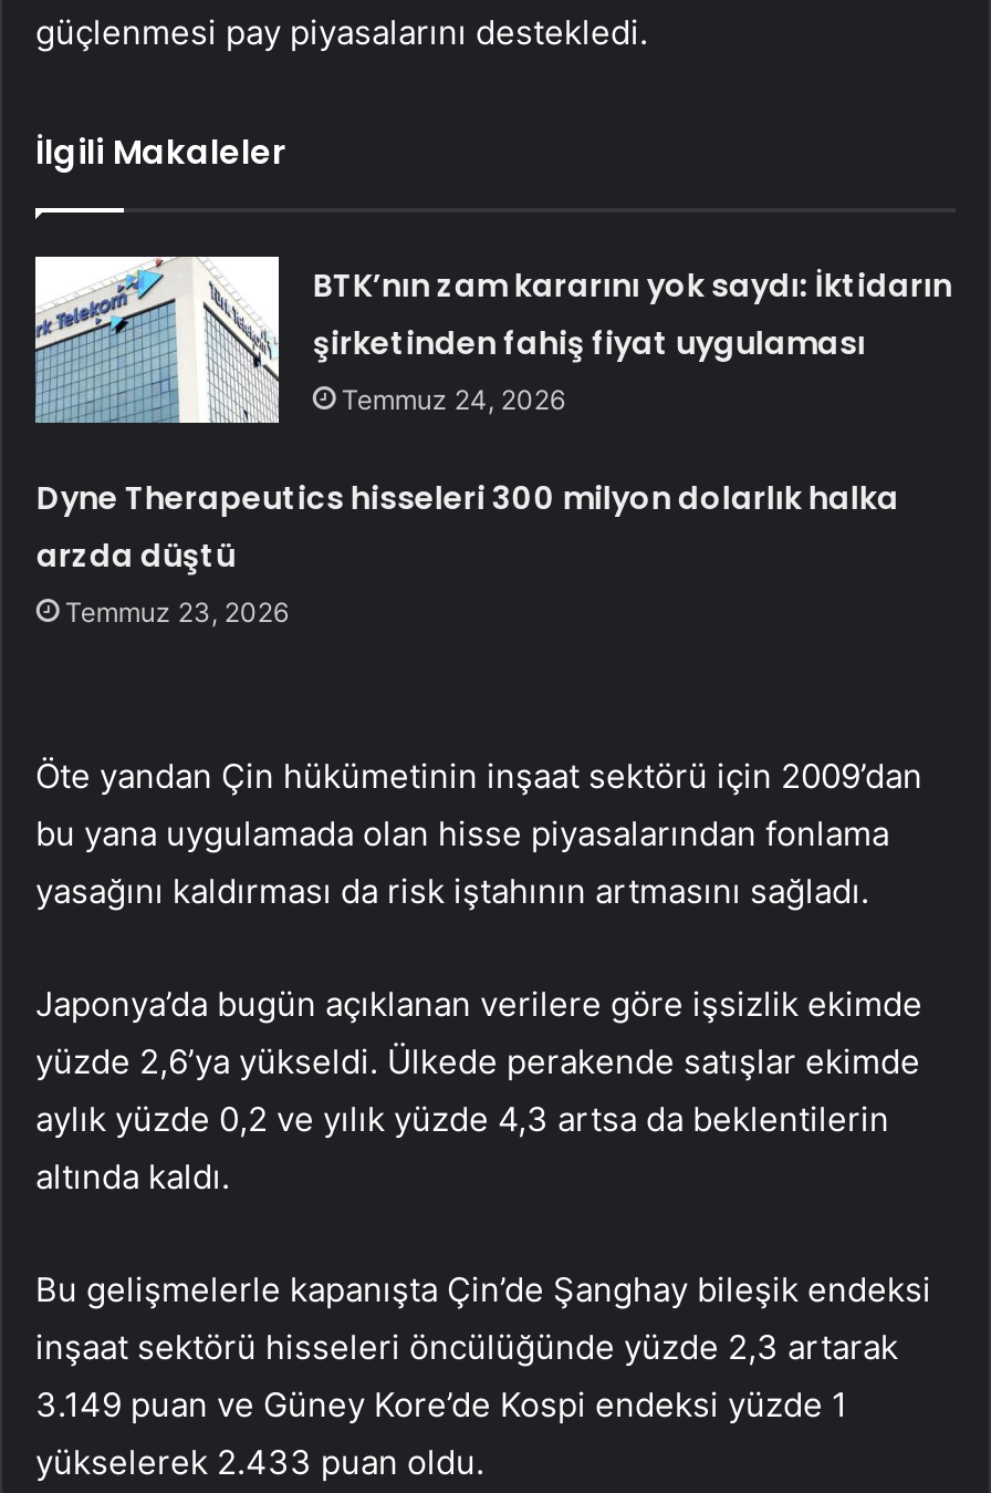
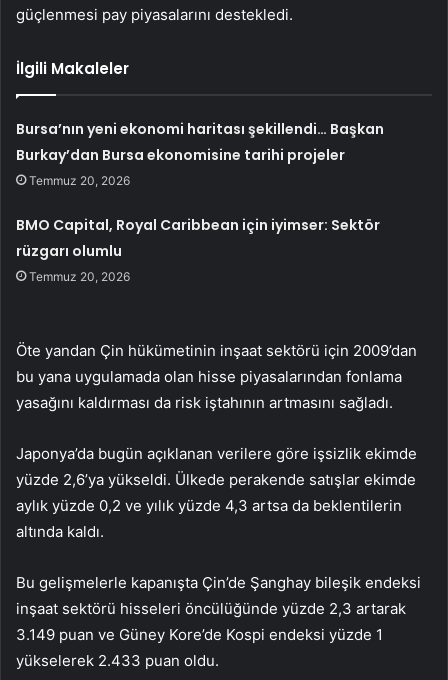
[313,263,952,415] BTK’nın zam kararını yok saydı: İktidarın | şirketinden fahiş fiyat uygulaması | Temmuz 24, 2026 -> [16,119,384,188] Bursa’nın yeni ekonomi haritası şekillendi… Başkan | Burkay’dan Bursa ekonomisine tarihi projeler | Temmuz 20, 2026
[36,475,899,628] Dyne Therapeutics hisseleri 300 milyon dolarlık halka | arzda düştü | Temmuz 23, 2026 -> [16,215,380,284] BMO Capital, Royal Caribbean için iyimser: Sektör | rüzgarı olumlu | Temmuz 20, 2026

